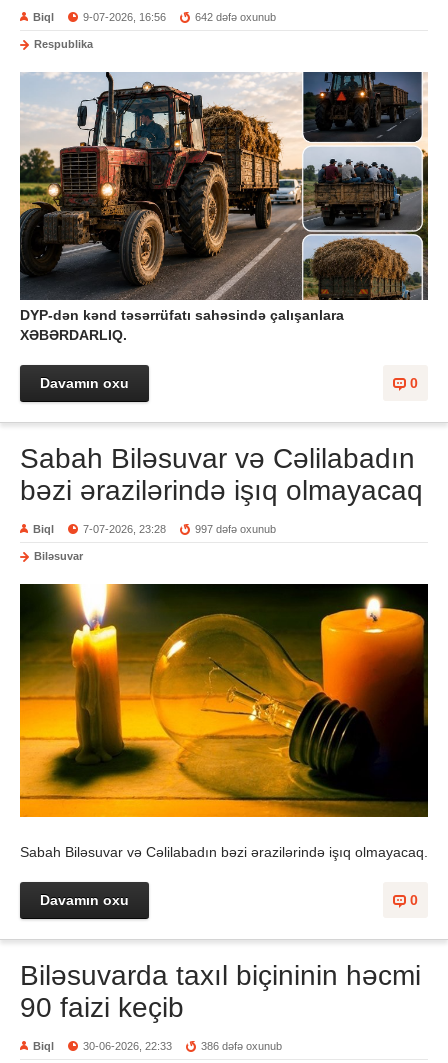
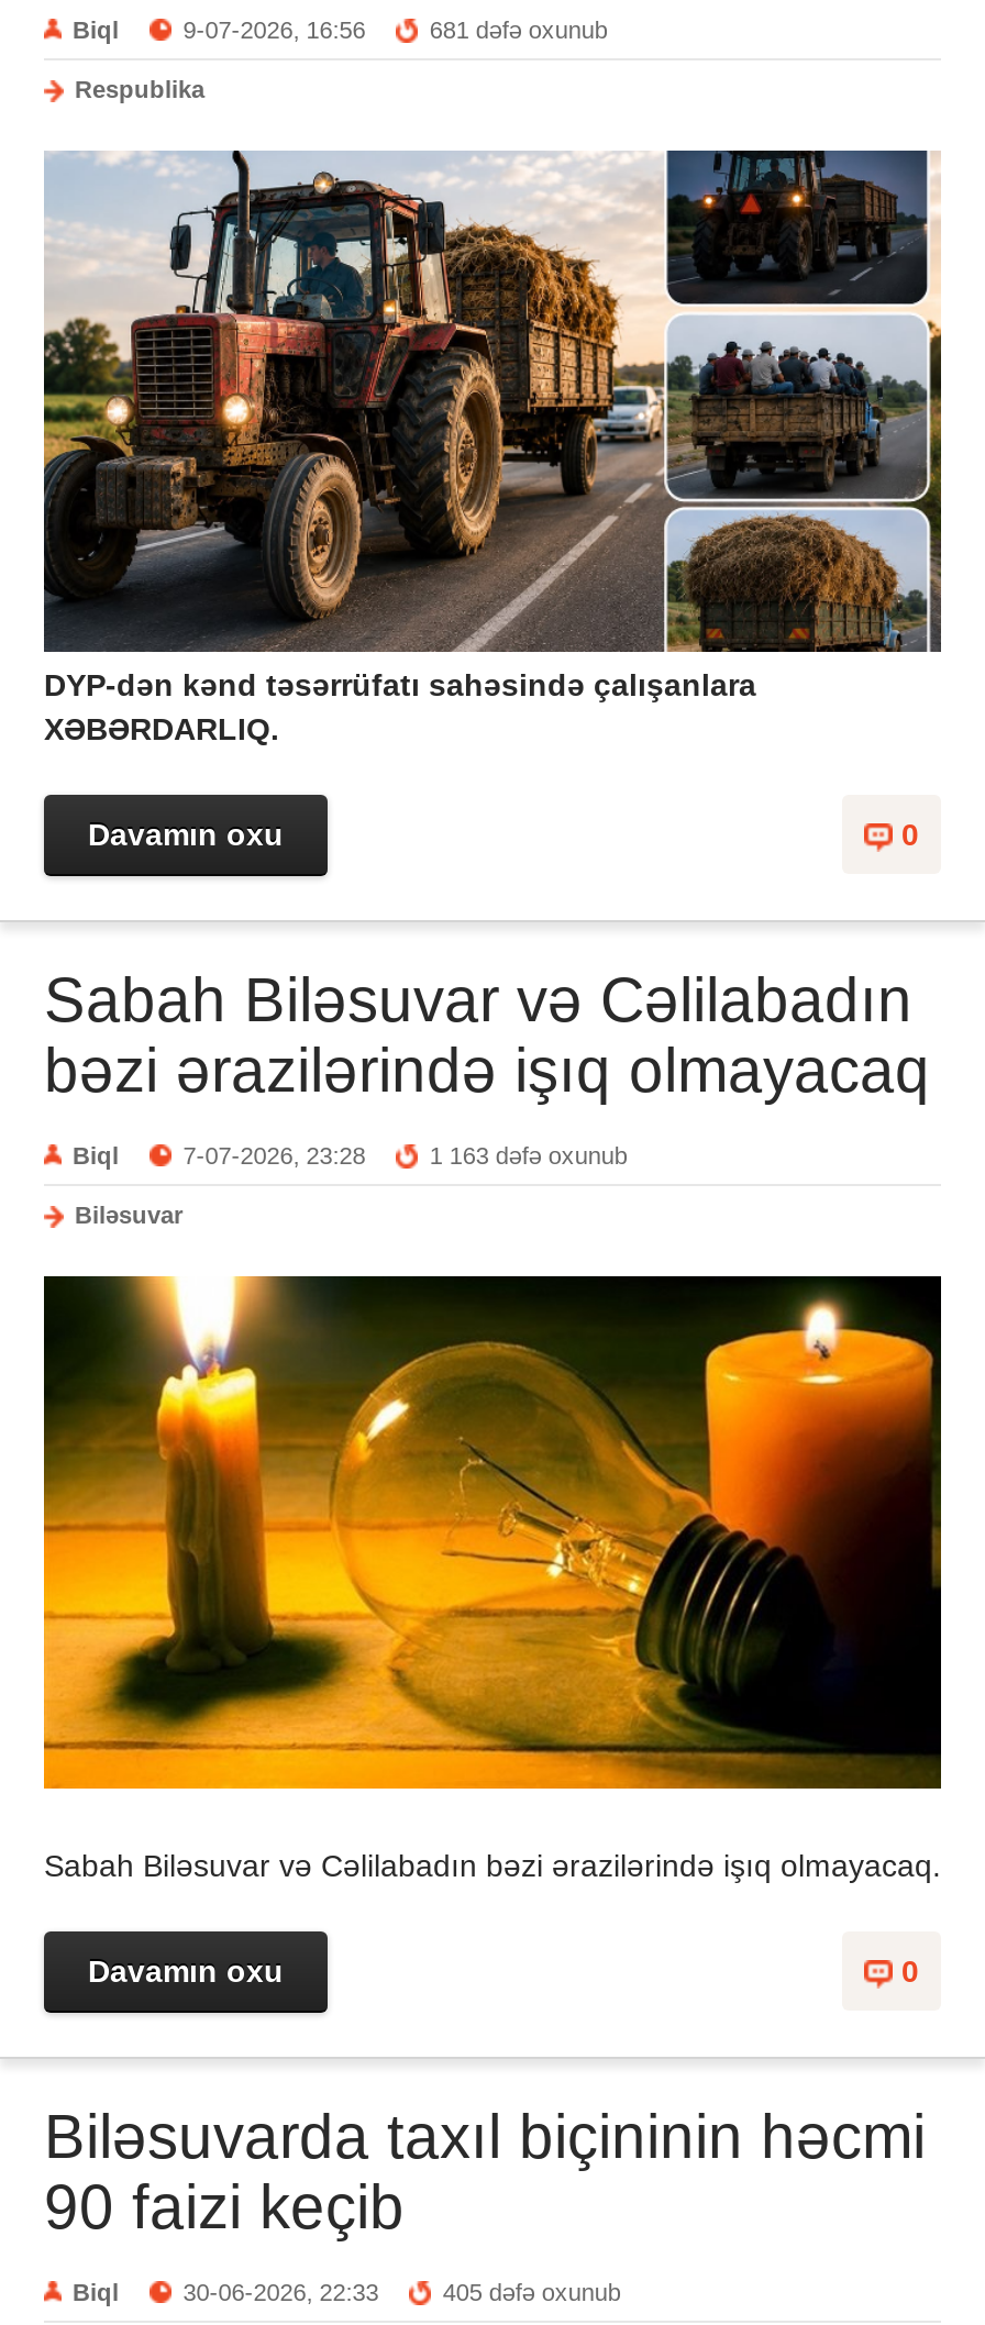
[195,11,276,23] 642 dəfə oxunub -> [430,16,608,42] 681 dəfə oxunub
[195,523,276,535] 997 dəfə oxunub -> [430,1142,627,1168] 1 163 dəfə oxunub
[201,1040,282,1052] 386 dəfə oxunub -> [443,2279,621,2305] 405 dəfə oxunub

